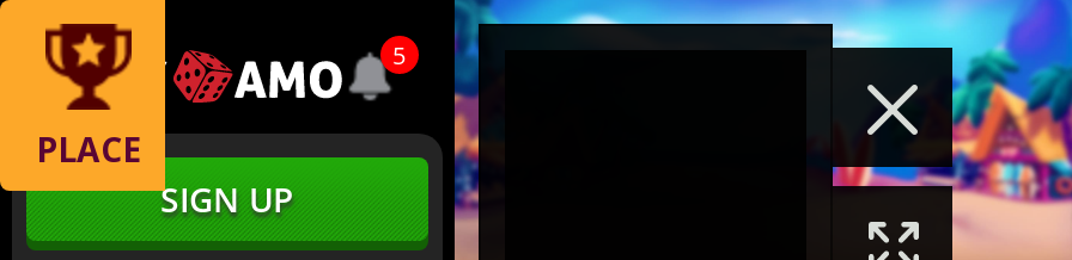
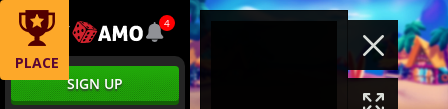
[392,38,407,72] 5 -> [164,16,170,30] 4

